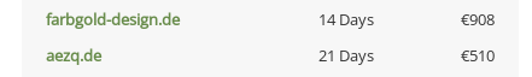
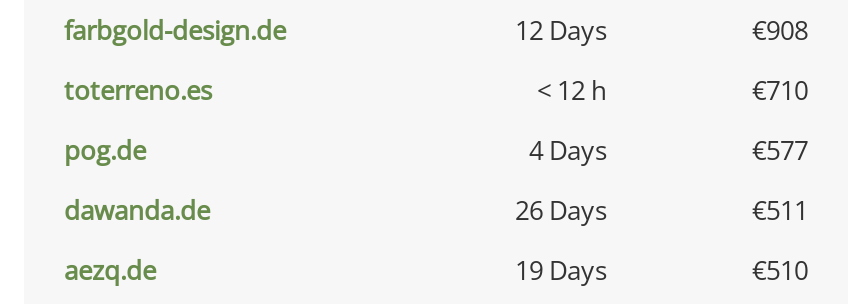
[318,8,373,30] 14 Days -> [515,12,607,48] 12 Days
none -> [64,72,808,228] toterreno.es | < 12 h | €710 | pog.de | 4 Days | €577 | dawanda.de | 26 Days | €511
[318,45,373,66] 21 Days -> [515,252,607,288] 19 Days

